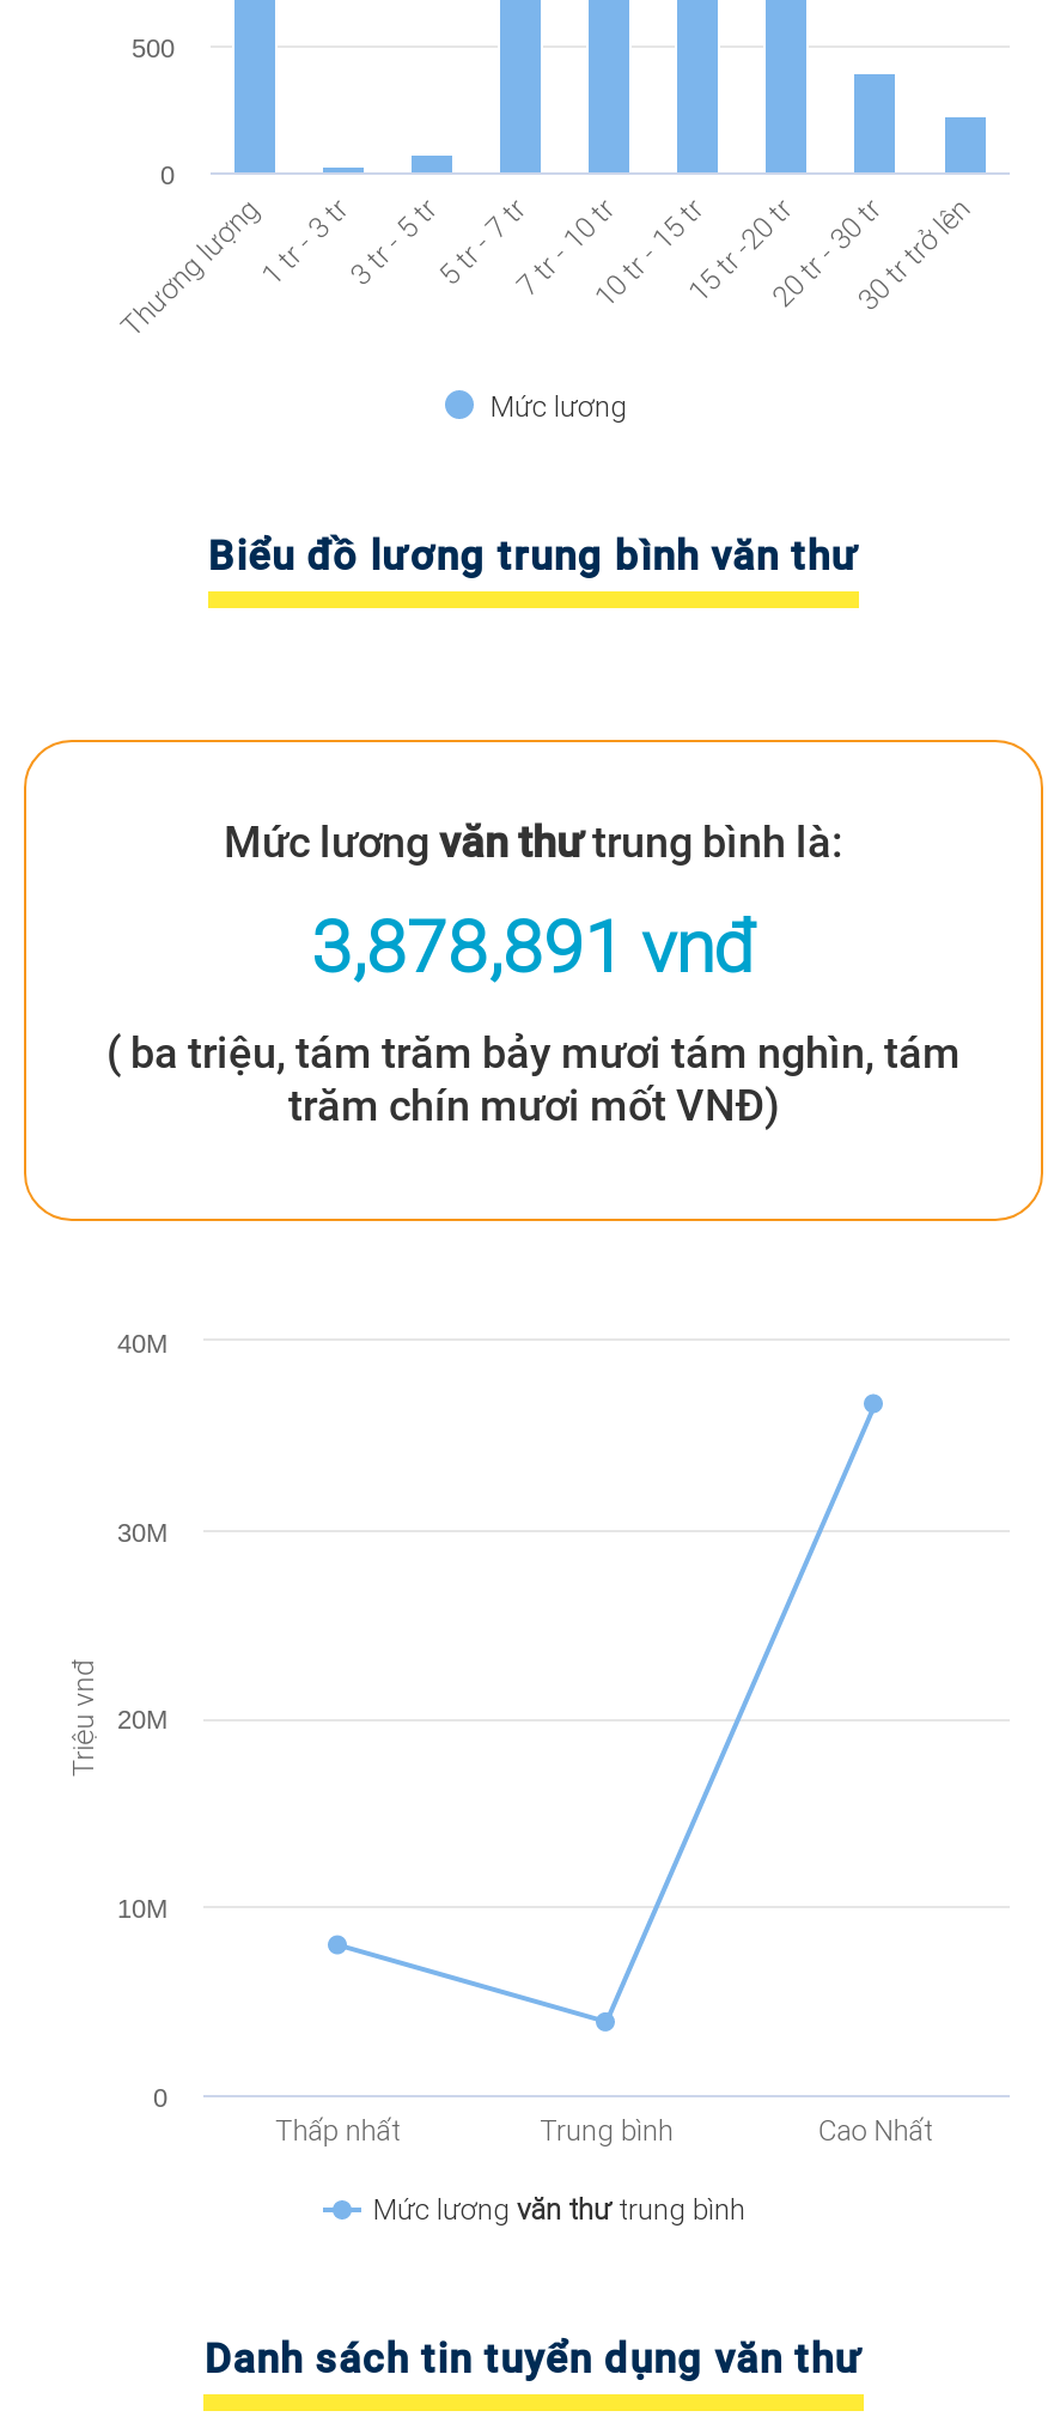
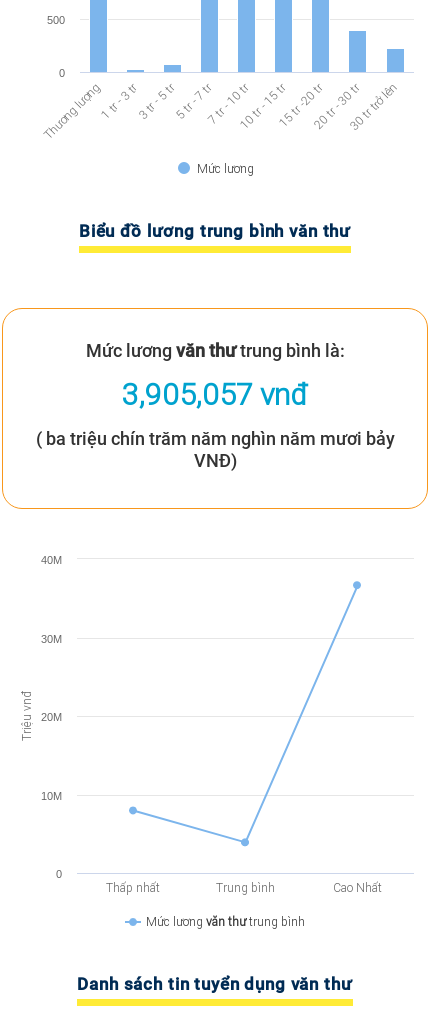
[106,903,961,1130] 3,878,891 vnđ | ( ba triệu, tám trăm bảy mươi tám nghìn, tám | trăm chín mươi mốt VNĐ) -> [35,376,394,471] 3,905,057 vnđ | ( ba triệu chín trăm năm nghìn năm mươi bảy | VNĐ)

